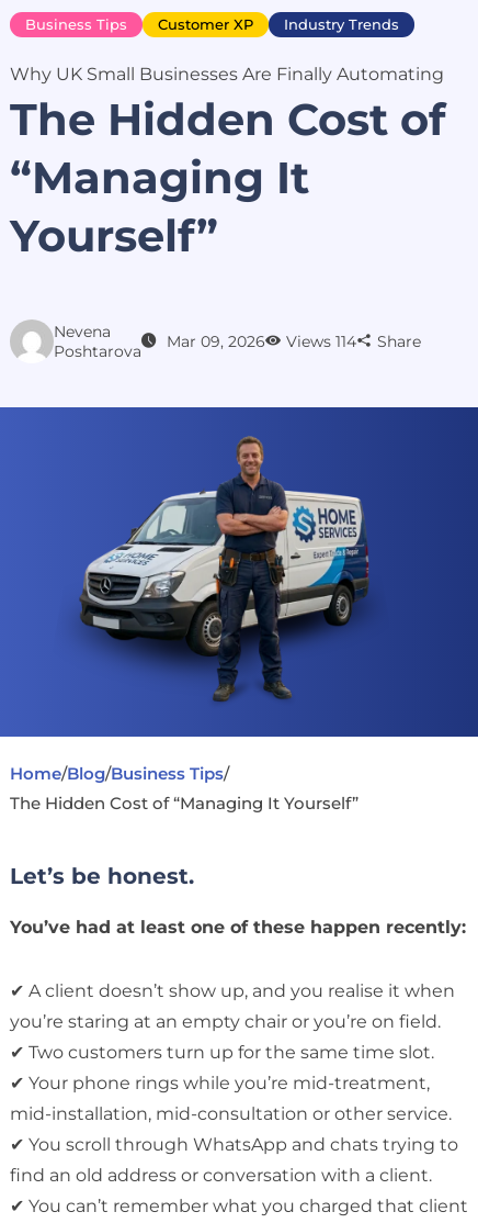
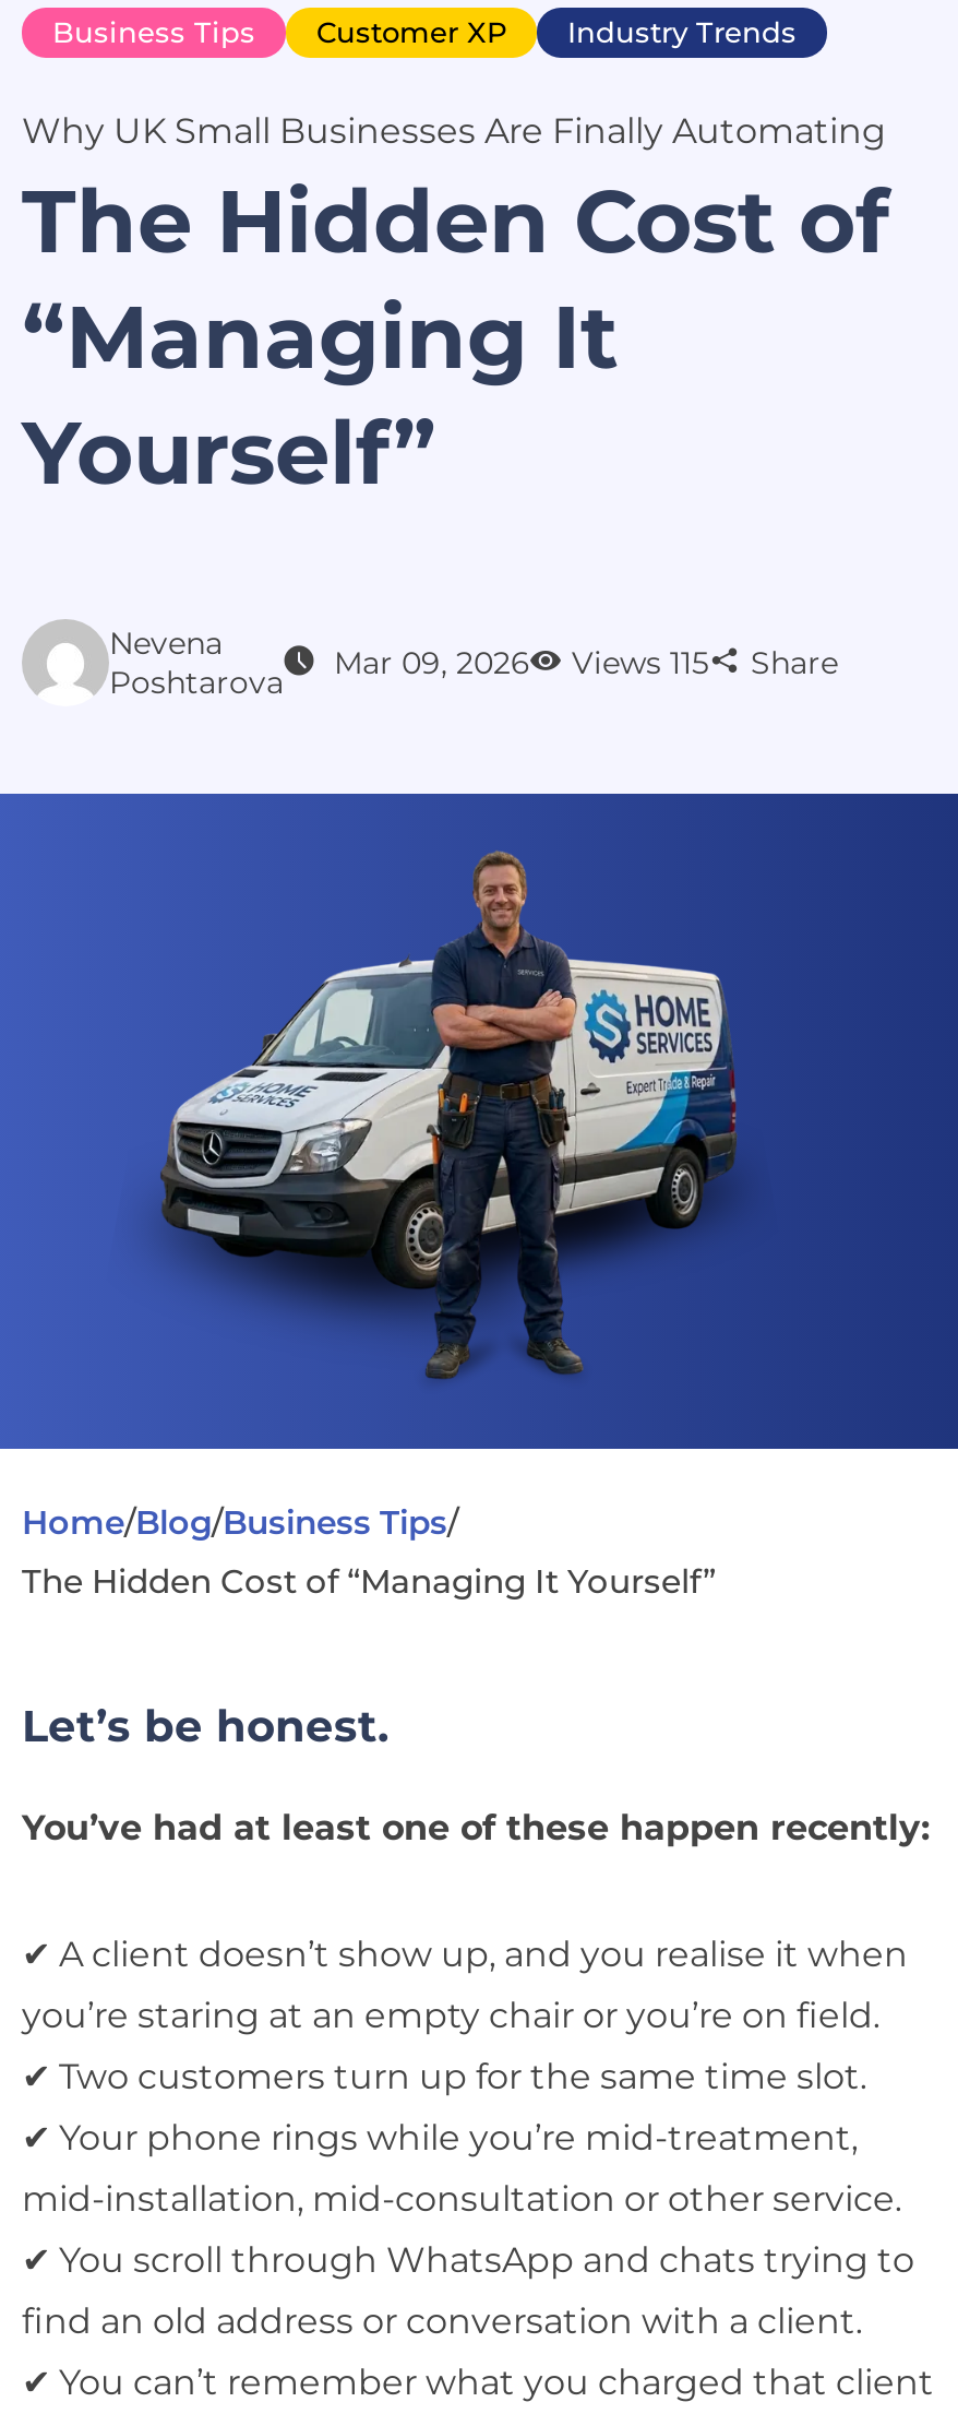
[286,331,356,351] Views 114 -> [572,642,709,681] Views 115

